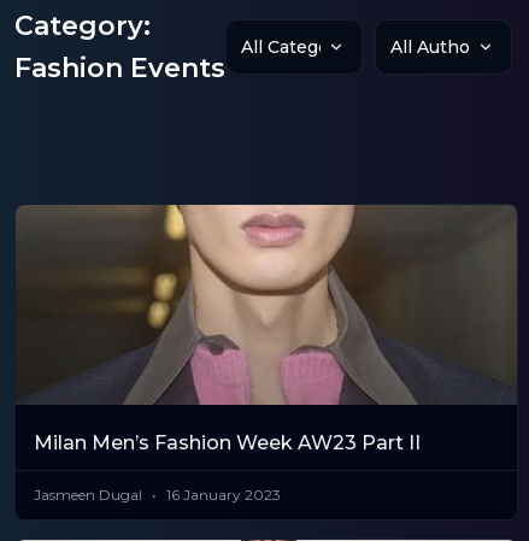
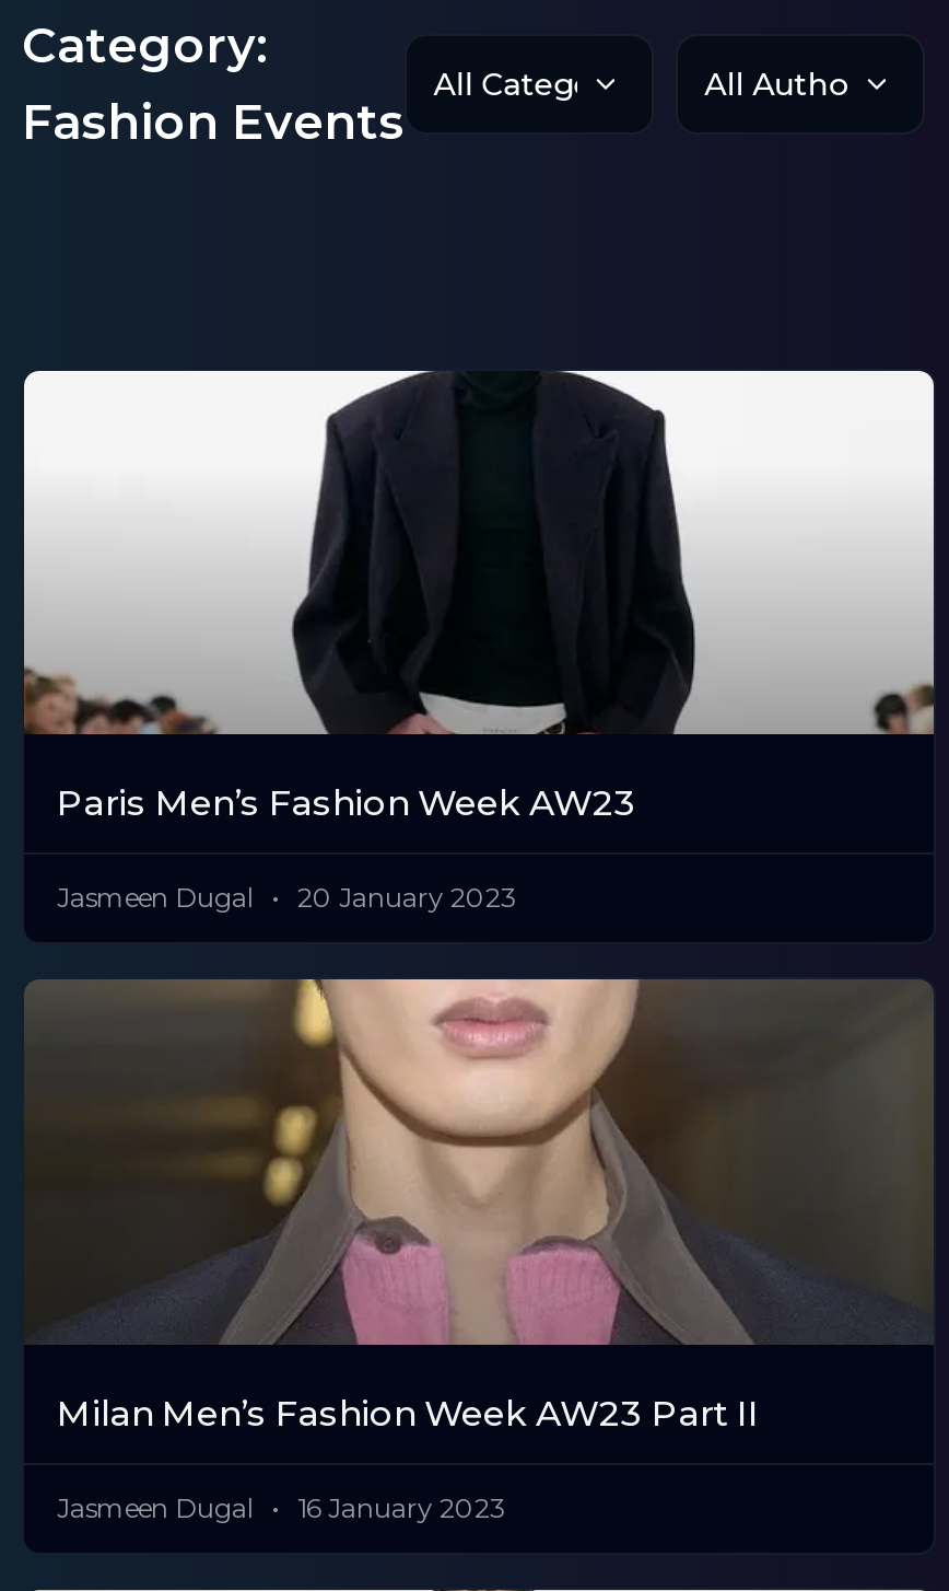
none -> [22,369,936,915] [image] | Paris Men’s Fashion Week AW23 | Jasmeen Dugal | 20 January 2023

